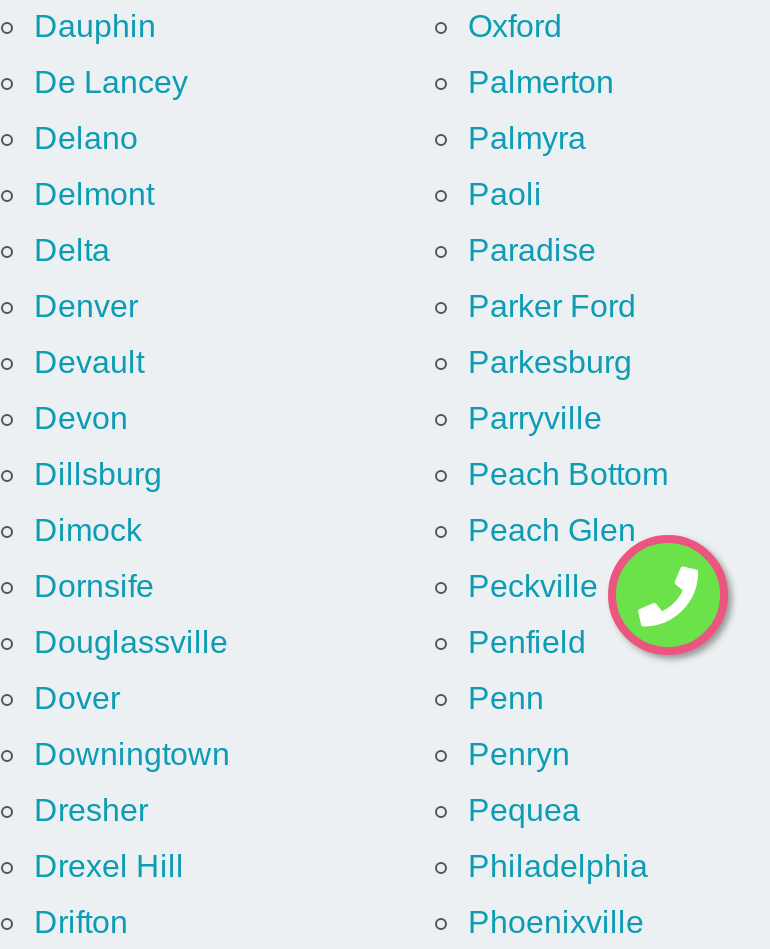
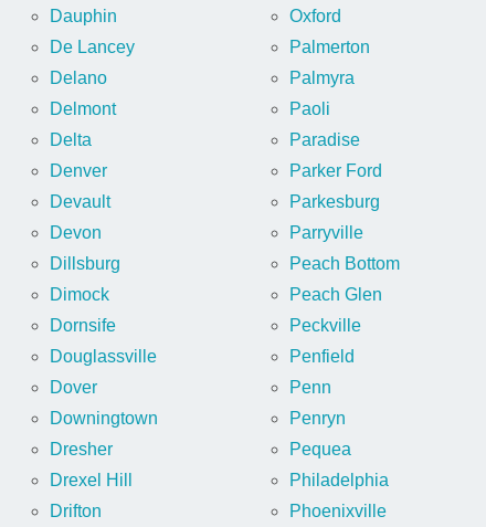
[606,533,736,663] [image] -> none

